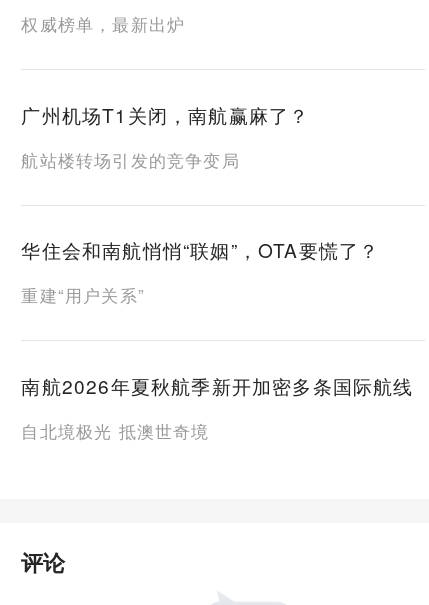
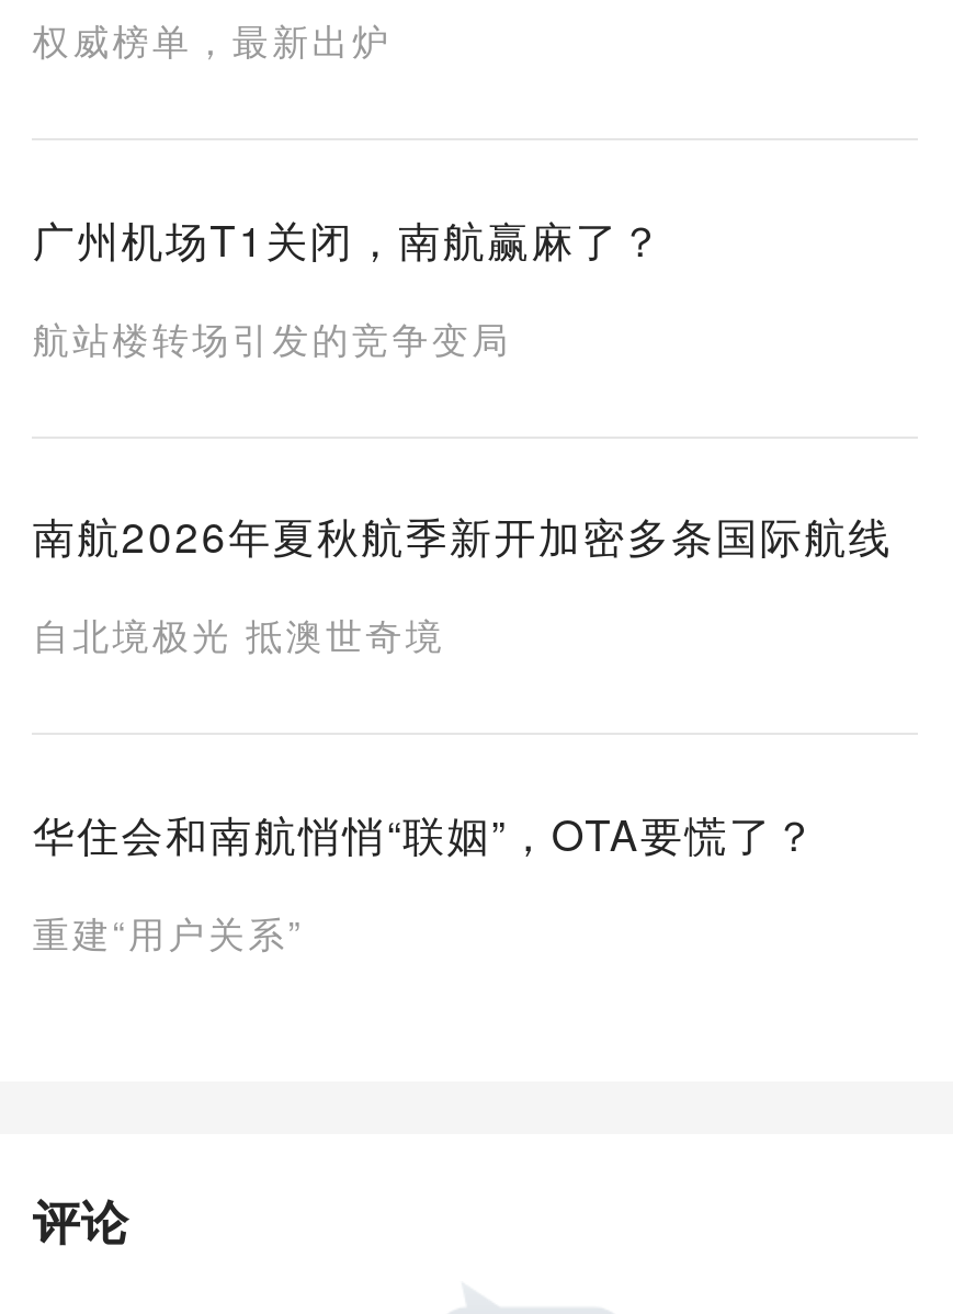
moved [21,236,379,307] -> [33,803,818,958]: 华住会和南航悄悄“联姻”，OTA要慌了？ | 重建“用户关系”
moved [21,372,413,443] -> [33,506,893,661]: 南航2026年夏秋航季新开加密多条国际航线 | 自北境极光 抵澳世奇境

